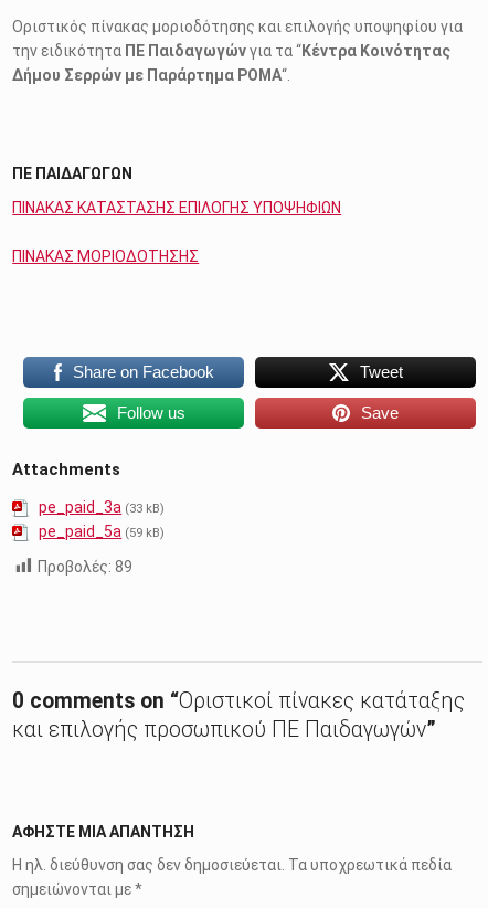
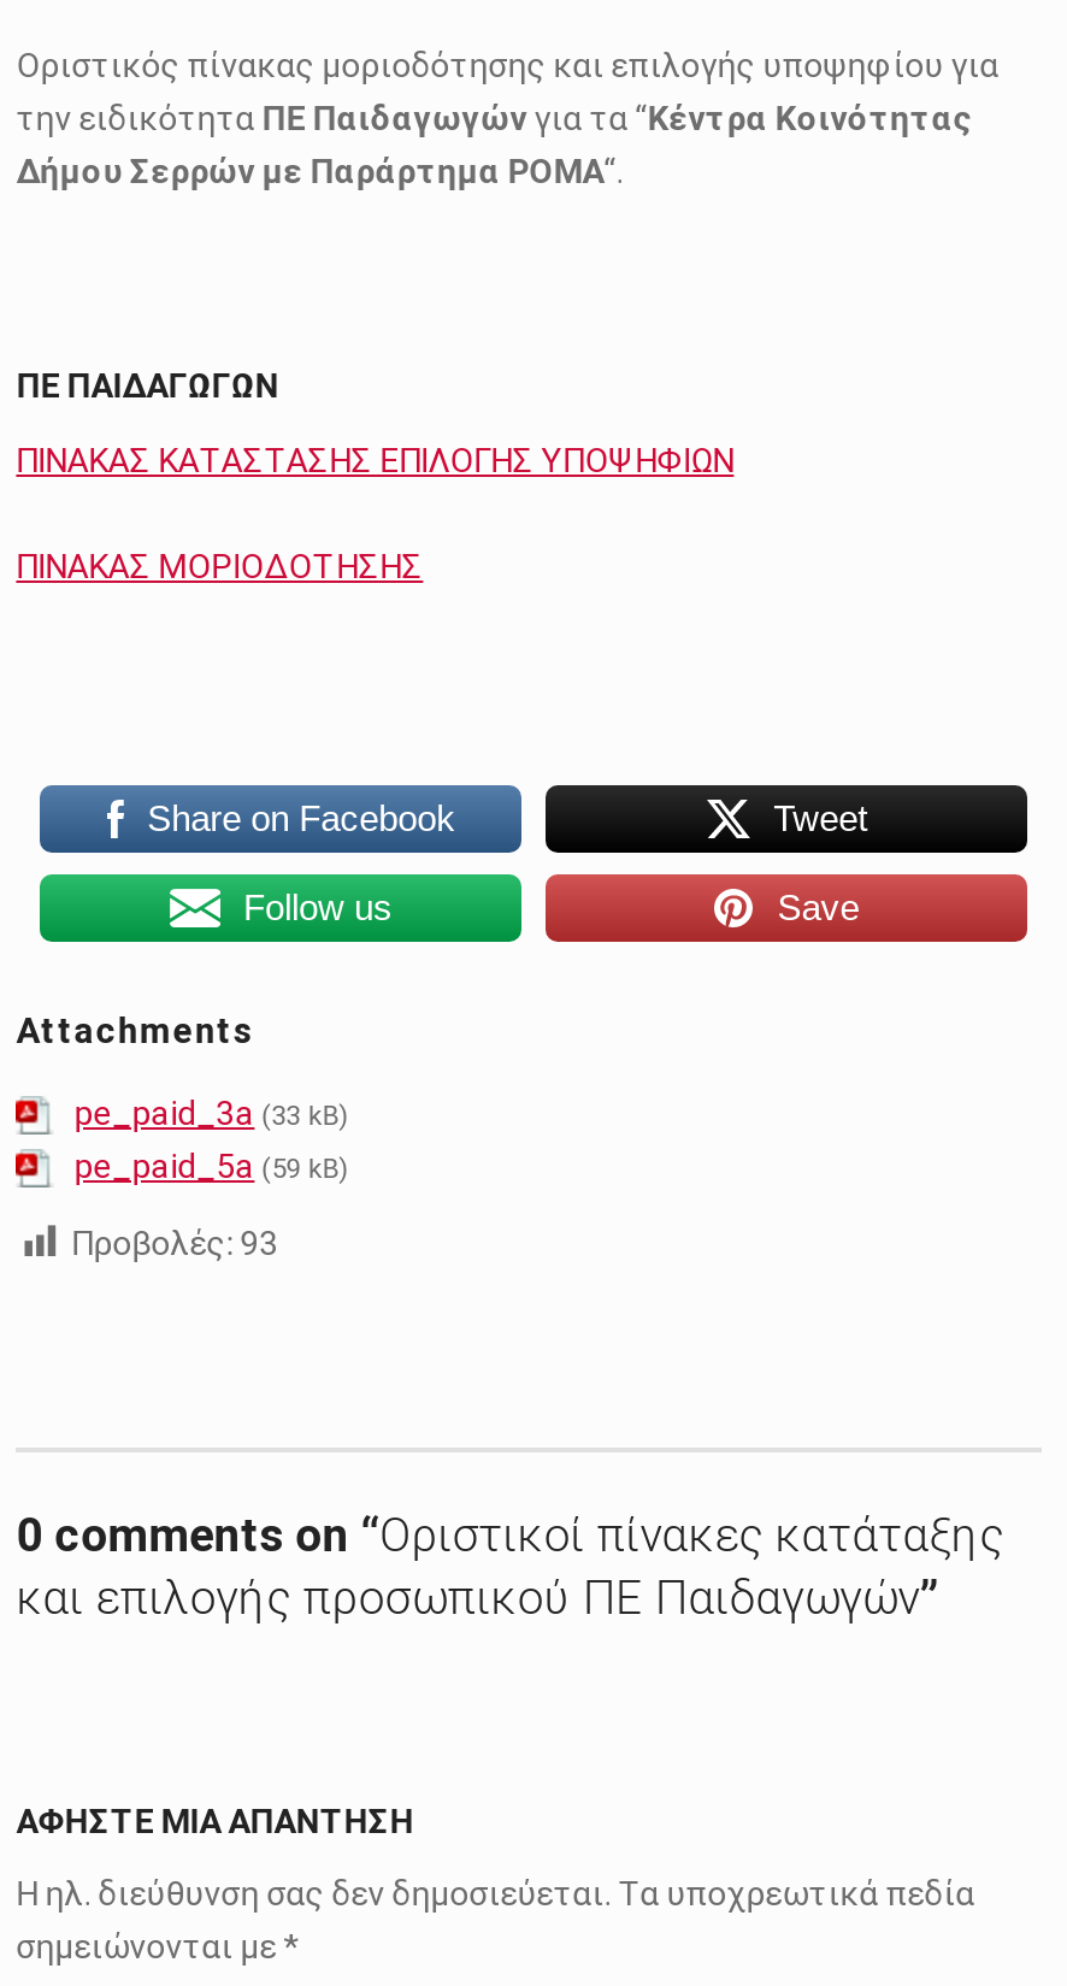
[38,558,133,576] Προβολές: 89 -> [72,1224,279,1262] Προβολές: 93

